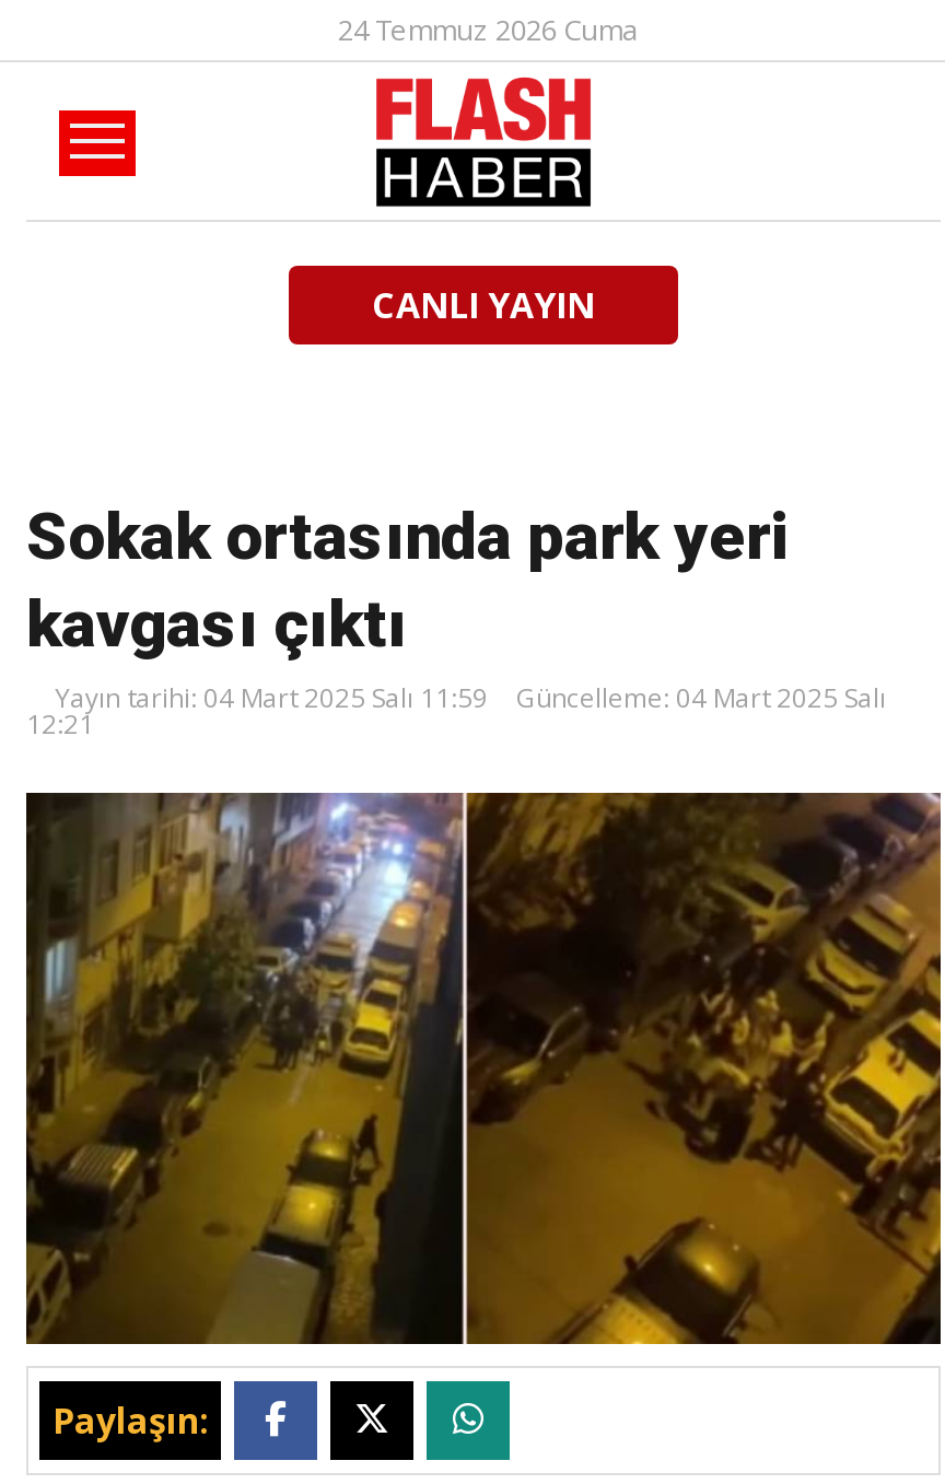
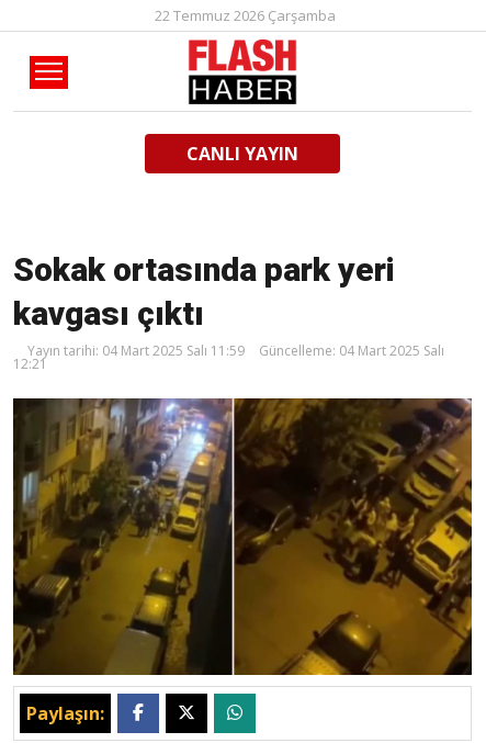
[338,10,640,49] 24 Temmuz 2026 Cuma -> [155,5,336,25] 22 Temmuz 2026 Çarşamba

